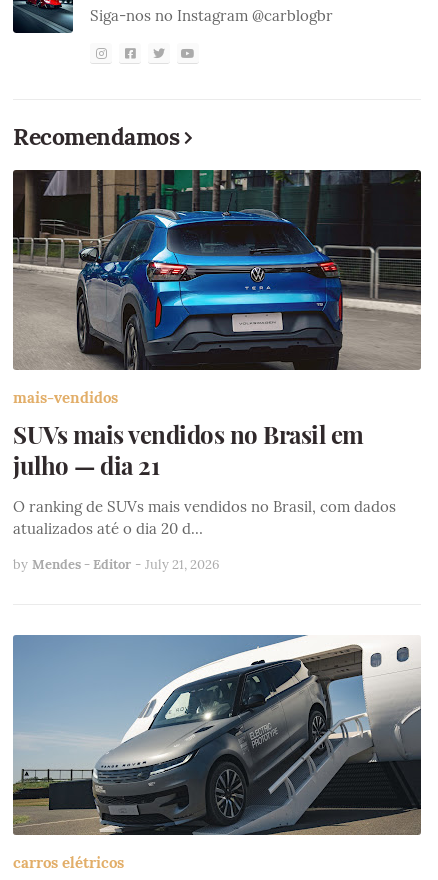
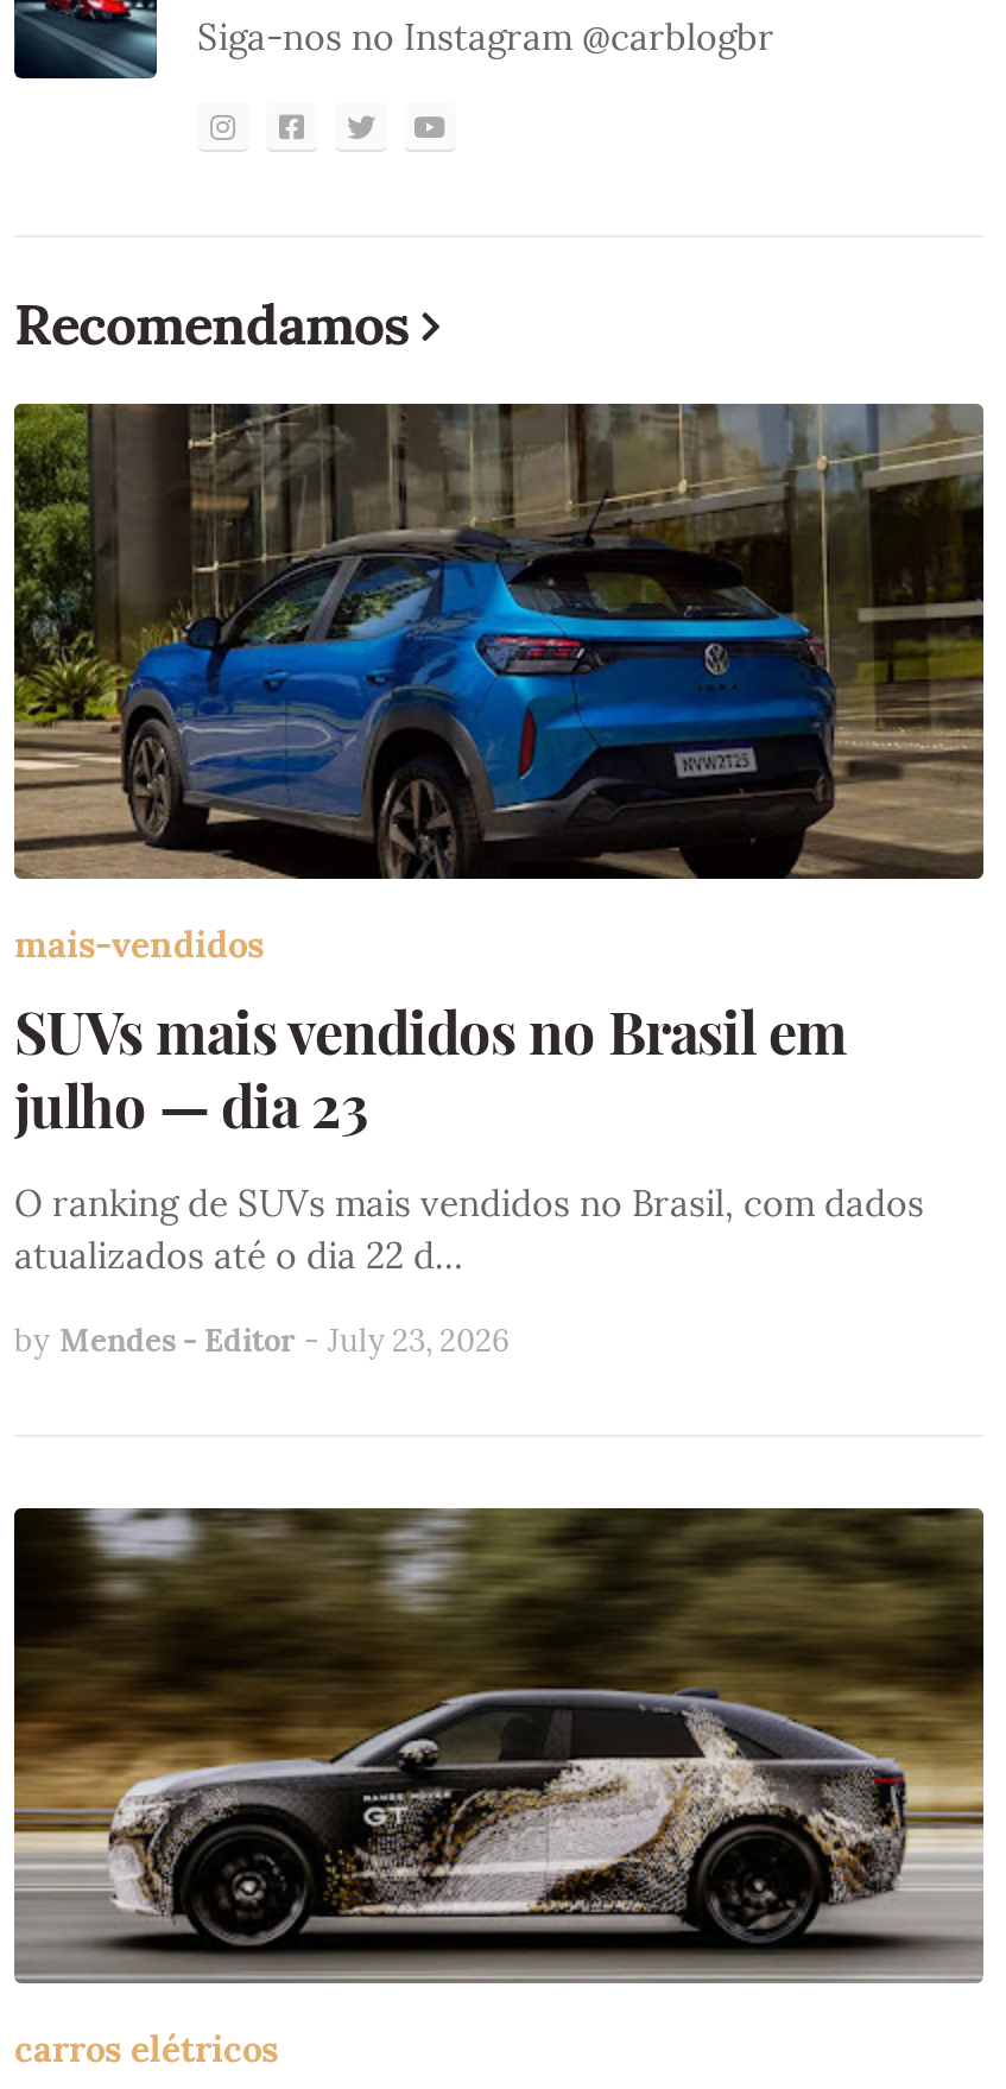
[12,169,422,371] [image] -> [14,401,986,881] [image]
[13,449,159,481] julho — dia 21 -> [14,1067,368,1143] julho — dia 23
[13,519,203,538] atualizados até o dia 20 d… -> [14,1234,463,1279] atualizados até o dia 22 d…
[13,556,220,573] by Mendes - Editor - July 21, 2026 -> [14,1322,511,1362] by Mendes - Editor - July 23, 2026
[12,634,422,836] [image] -> [12,1506,986,1983] [image]

